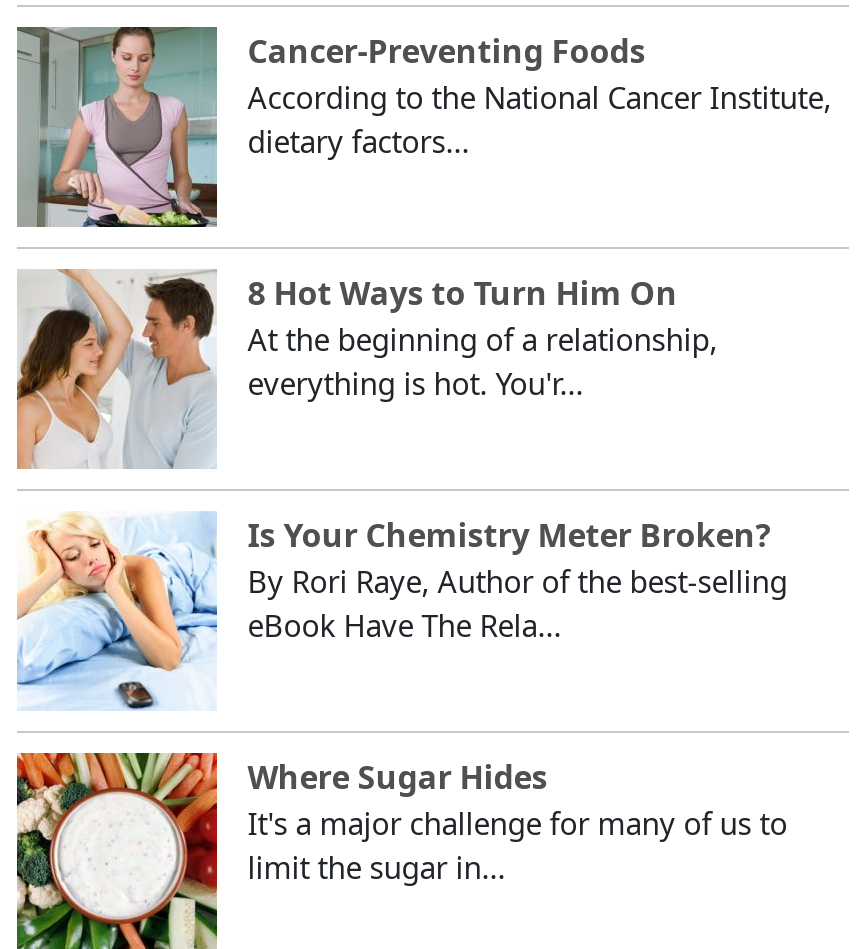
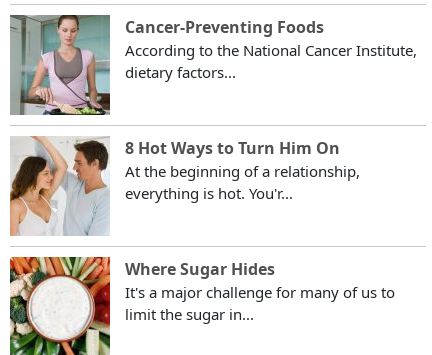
[17,513,787,711] [image] | Is Your Chemistry Meter Broken? | By Rori Raye, Author of the best-selling | eBook Have The Rela... -> none

